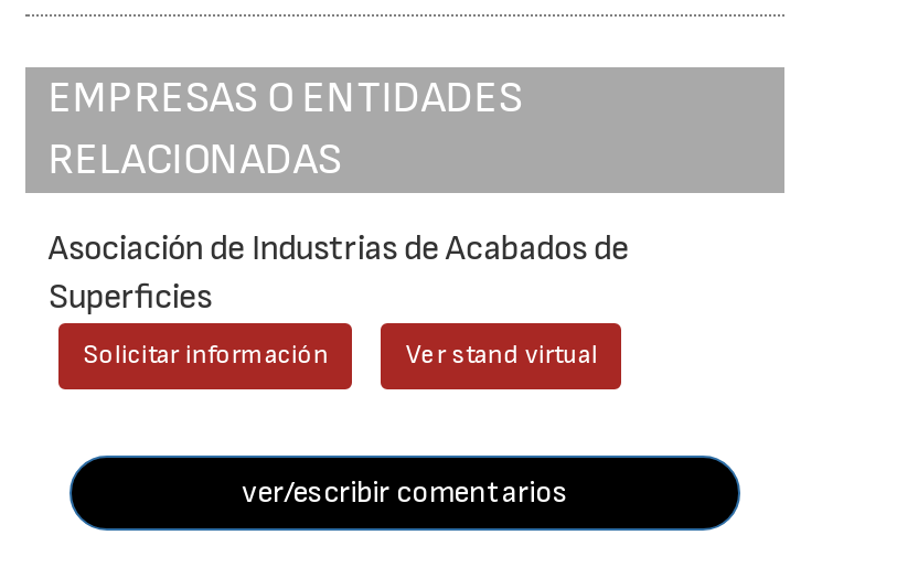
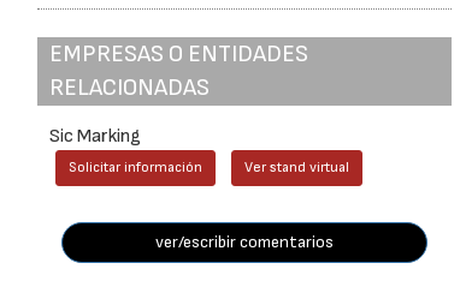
[48,229,629,319] Asociación de Industrias de Acabados de | Superficies -> [50,125,141,148] Sic Marking

